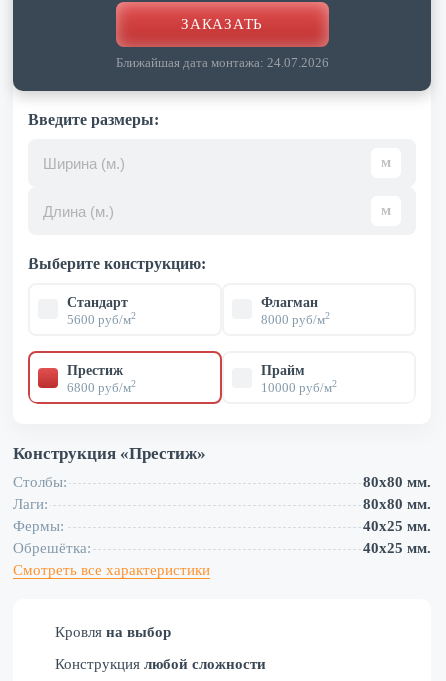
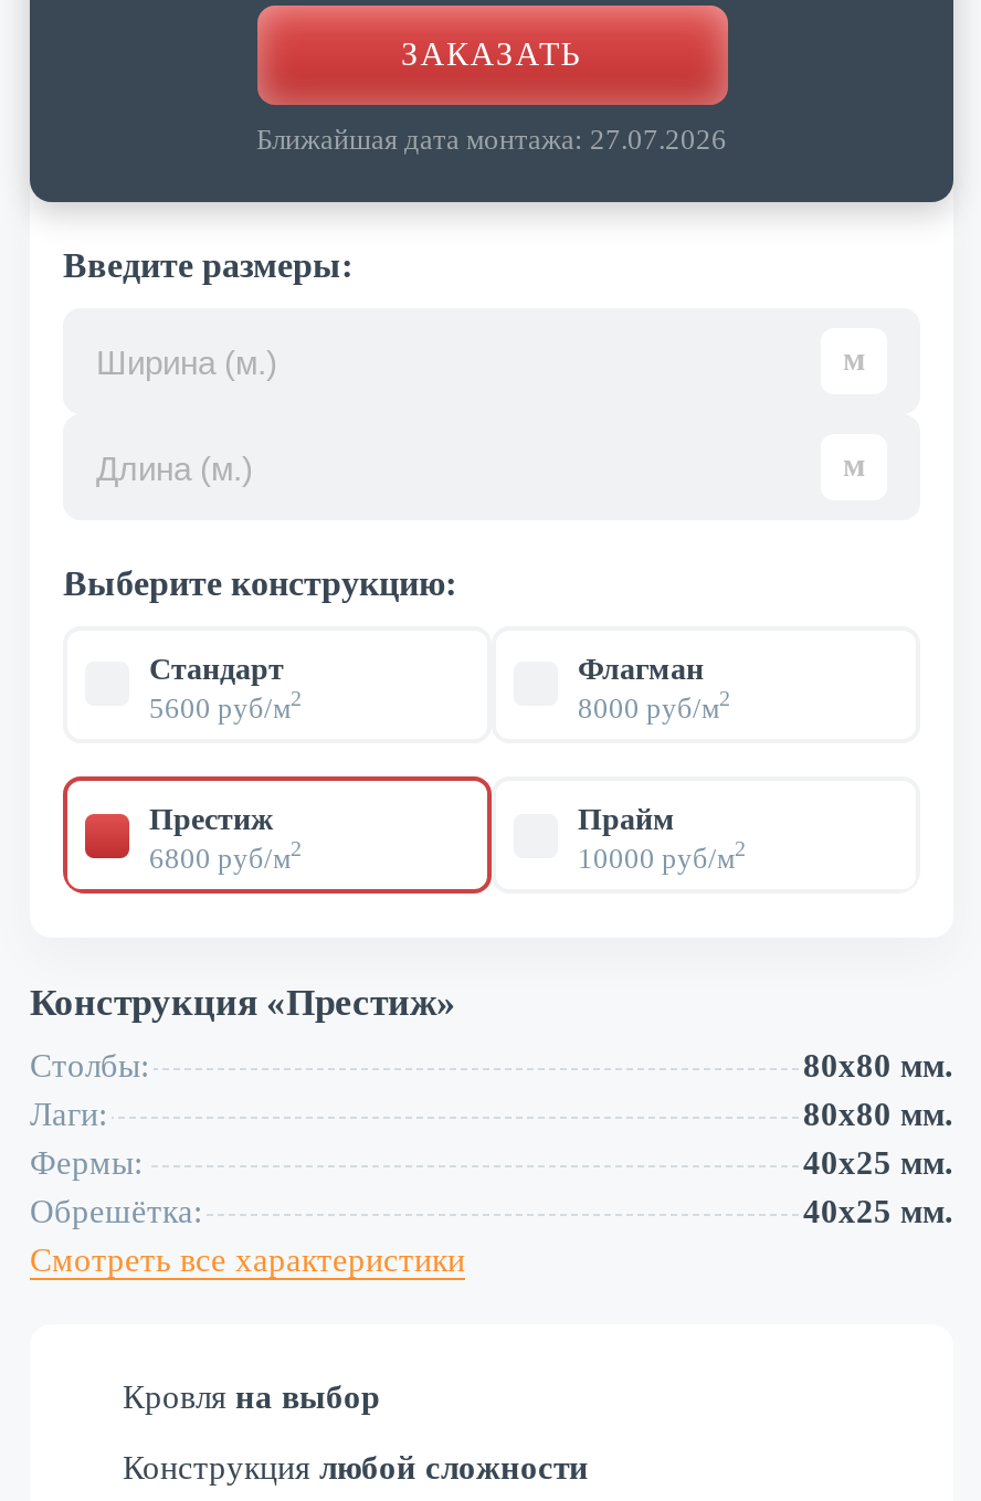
[115,55,328,70] Ближайшая дата монтажа: 24.07.2026 -> [256,122,727,155] Ближайшая дата монтажа: 27.07.2026

